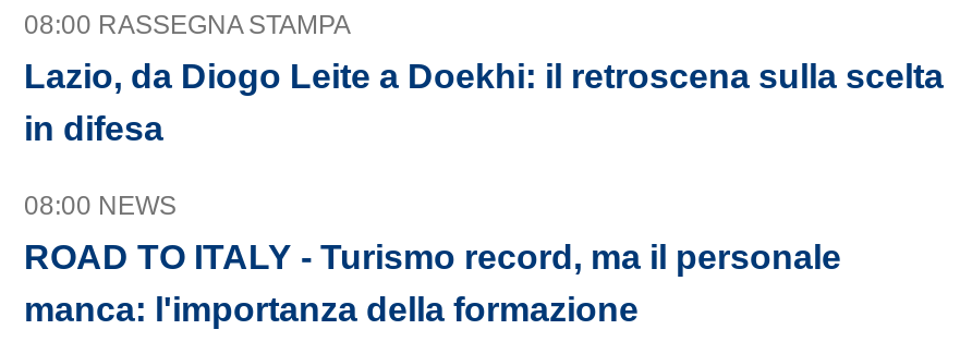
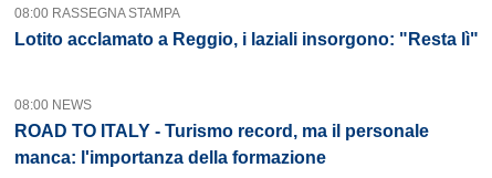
[24,59,944,148] Lazio, da Diogo Leite a Doekhi: il retroscena sulla scelta | in difesa -> [14,30,479,49] Lotito acclamato a Reggio, i laziali insorgono: "Resta lì"

